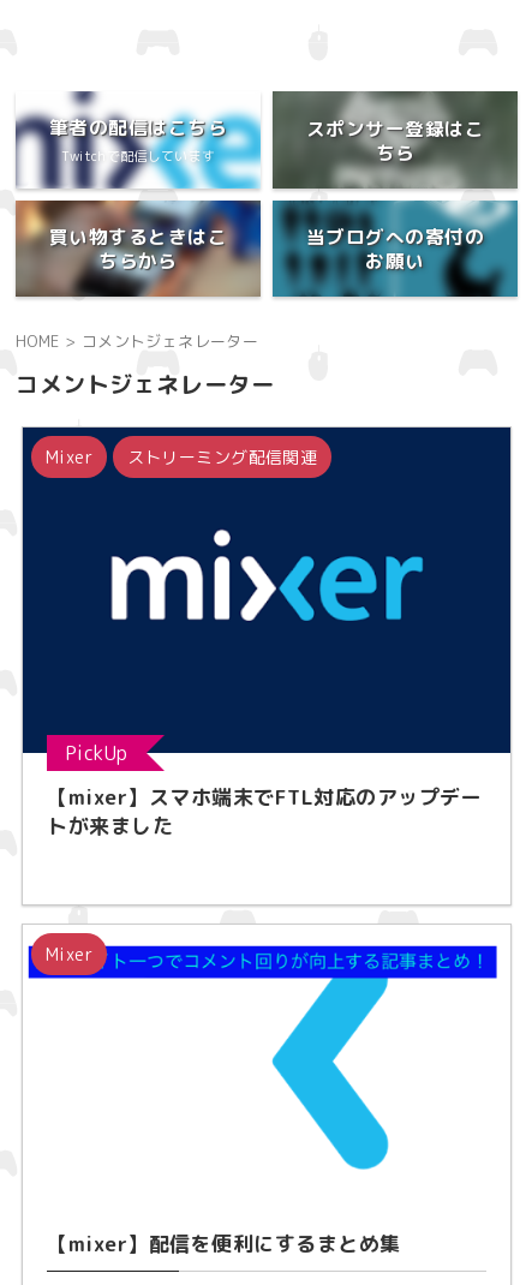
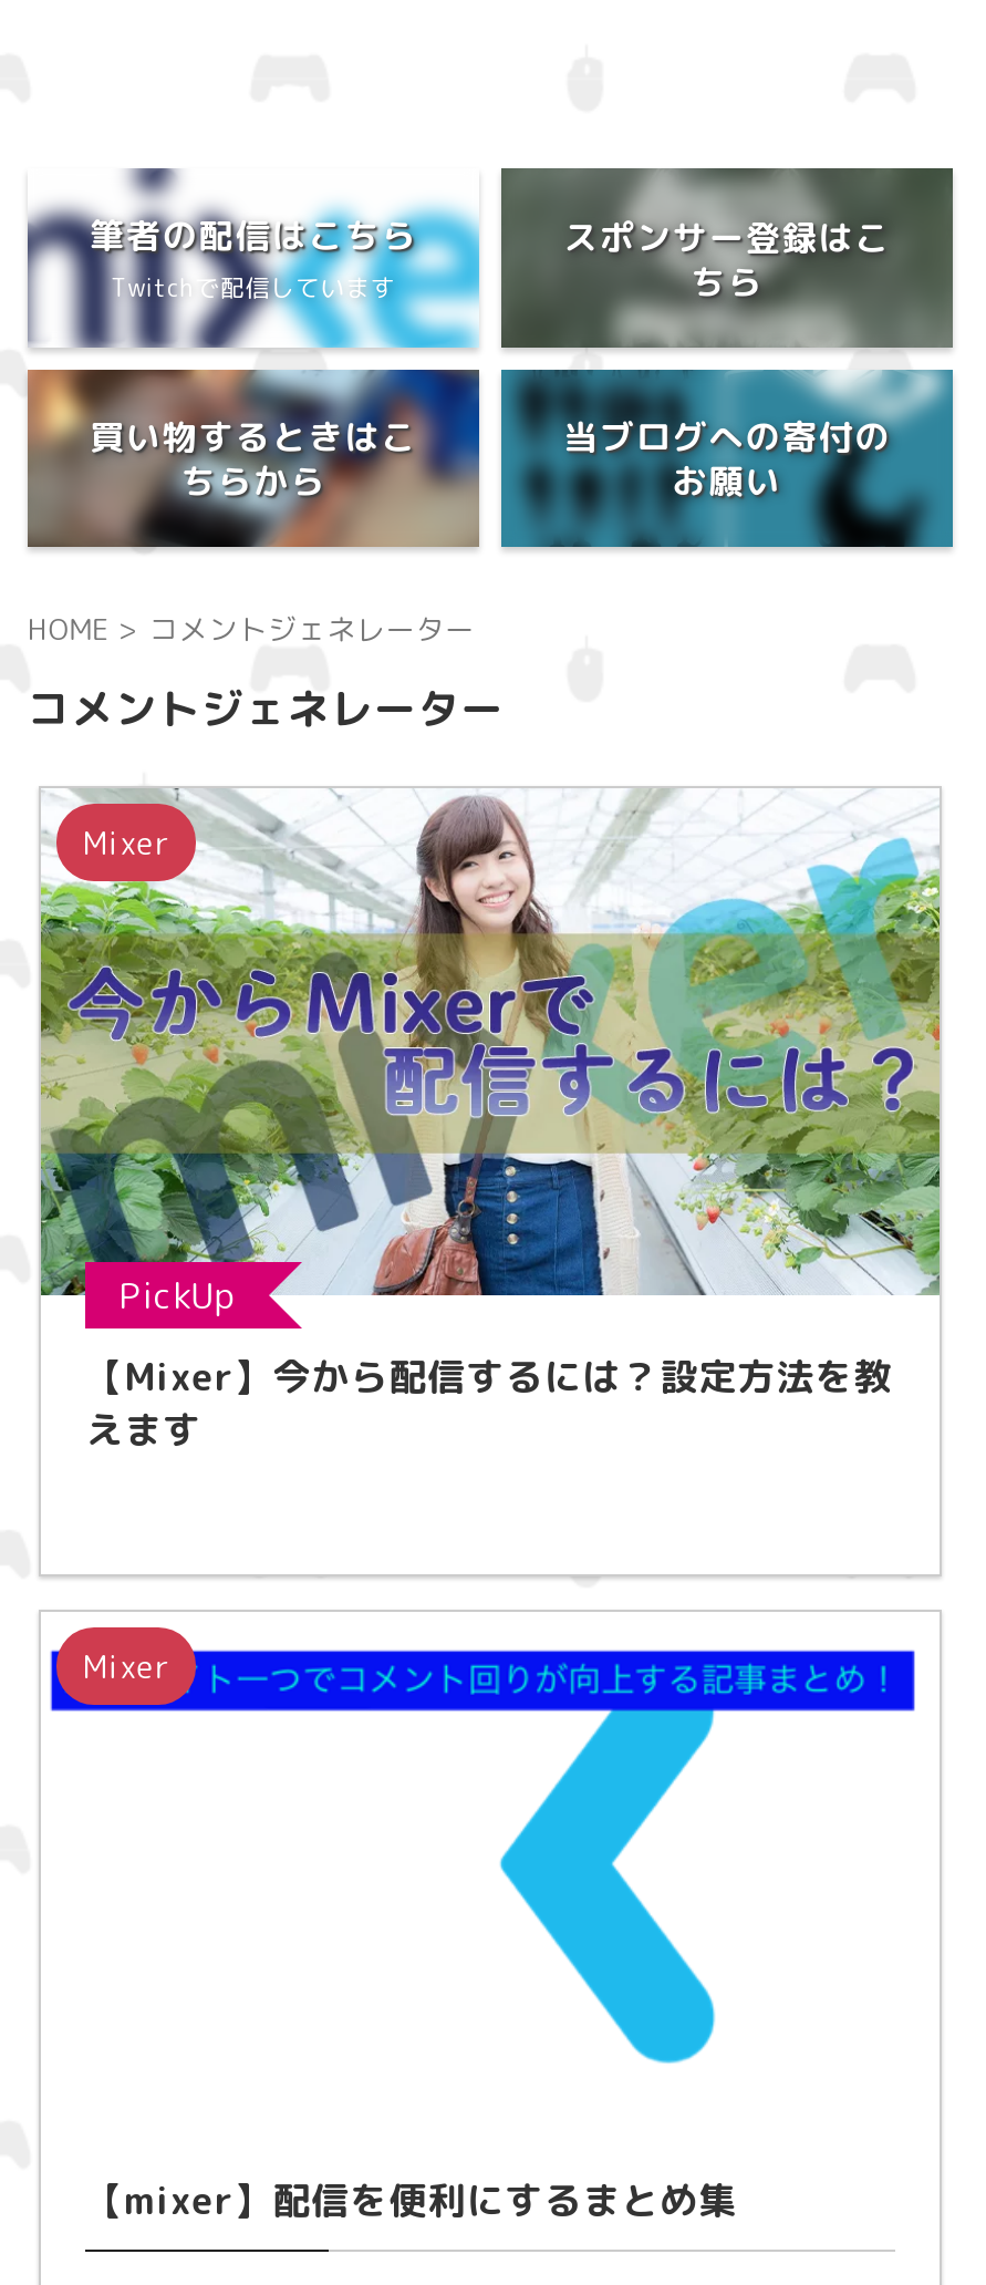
[22,426,512,839] [image] | 【mixer】スマホ端末でFTL対応のアップデー | トが来ました -> [39,788,942,1454] [image] | 【Mixer】今から配信するには？設定方法を教 | えます
[127,446,317,469] ストリーミング配信関連 -> none

